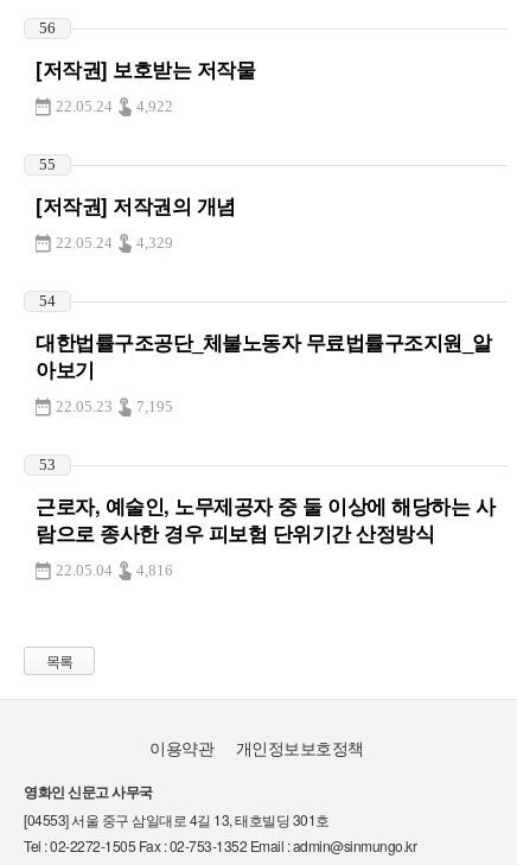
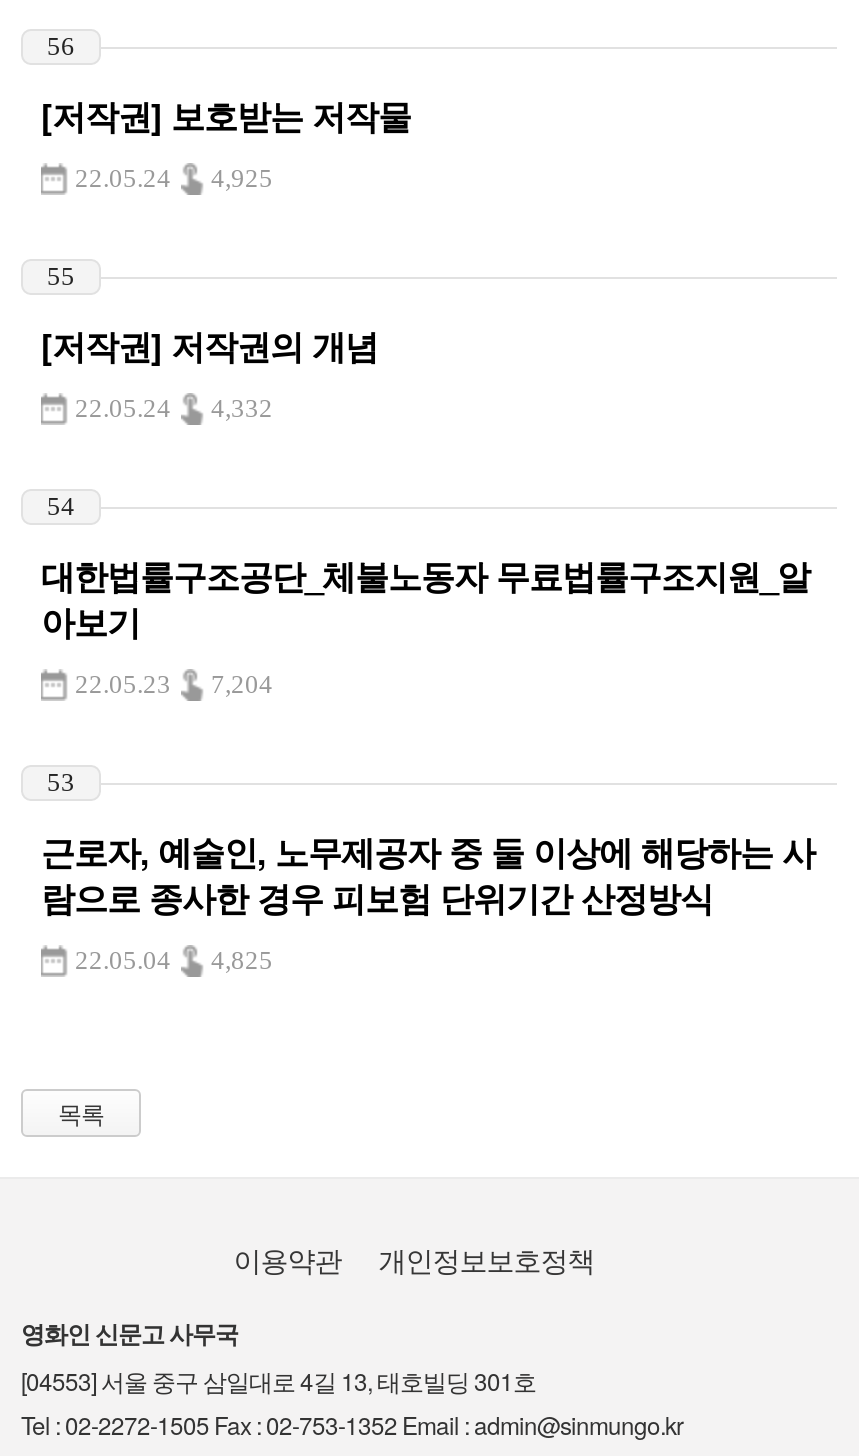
[56,98,173,115] 22.05.24 4,922 -> [75,163,273,193] 22.05.24 4,925
[56,234,173,252] 22.05.24 4,329 -> [75,393,273,423] 22.05.24 4,332
[56,398,173,416] 22.05.23 7,195 -> [75,669,273,699] 22.05.23 7,204
[56,561,173,579] 22.05.04 4,816 -> [75,945,273,975] 22.05.04 4,825

